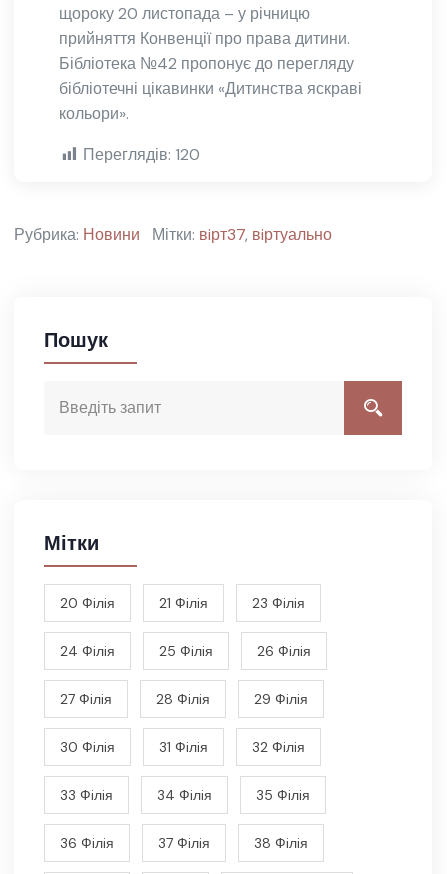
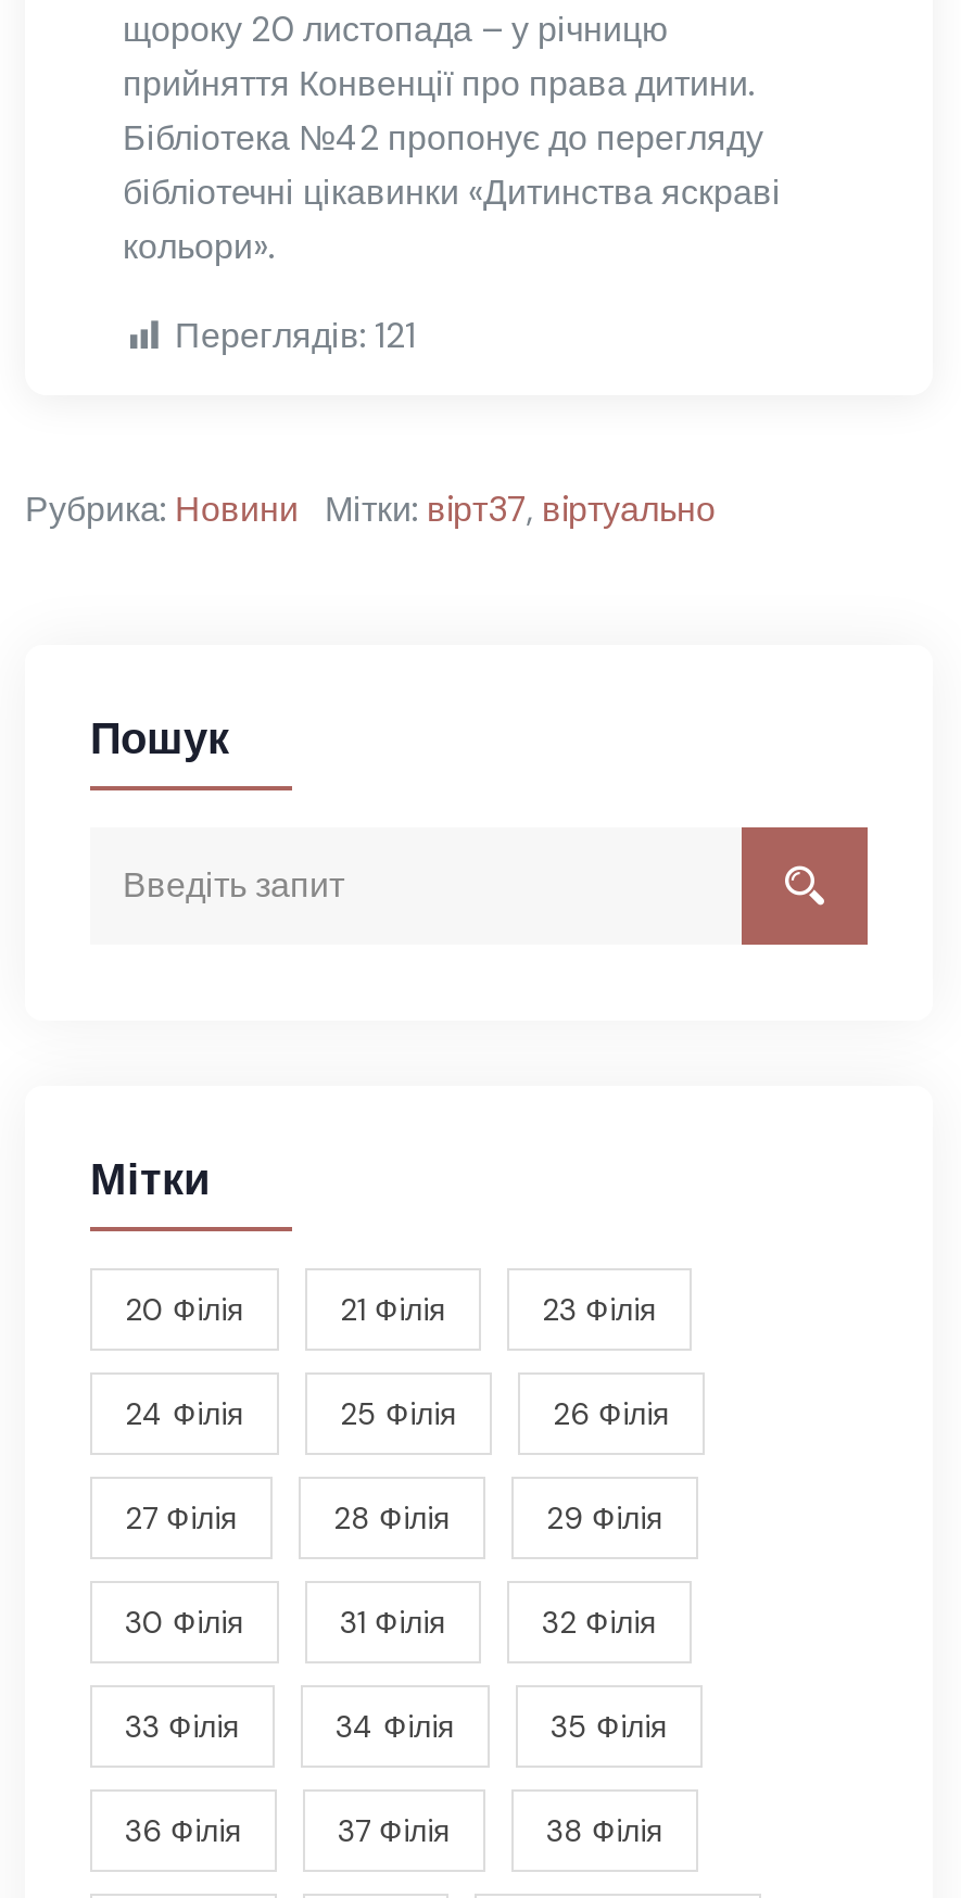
[83,144,200,165] Переглядів: 120 -> [175,312,416,357] Переглядів: 121

